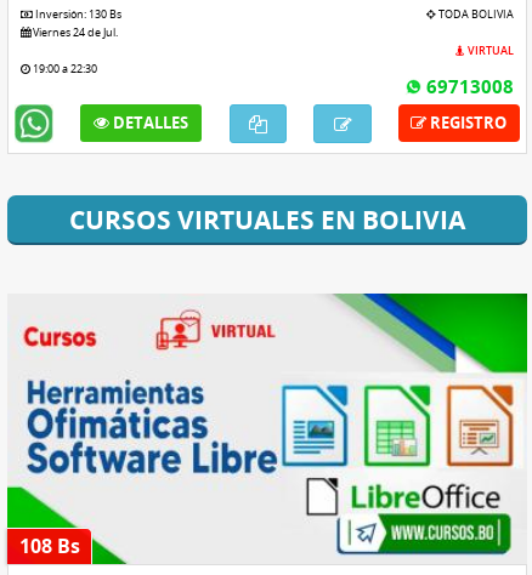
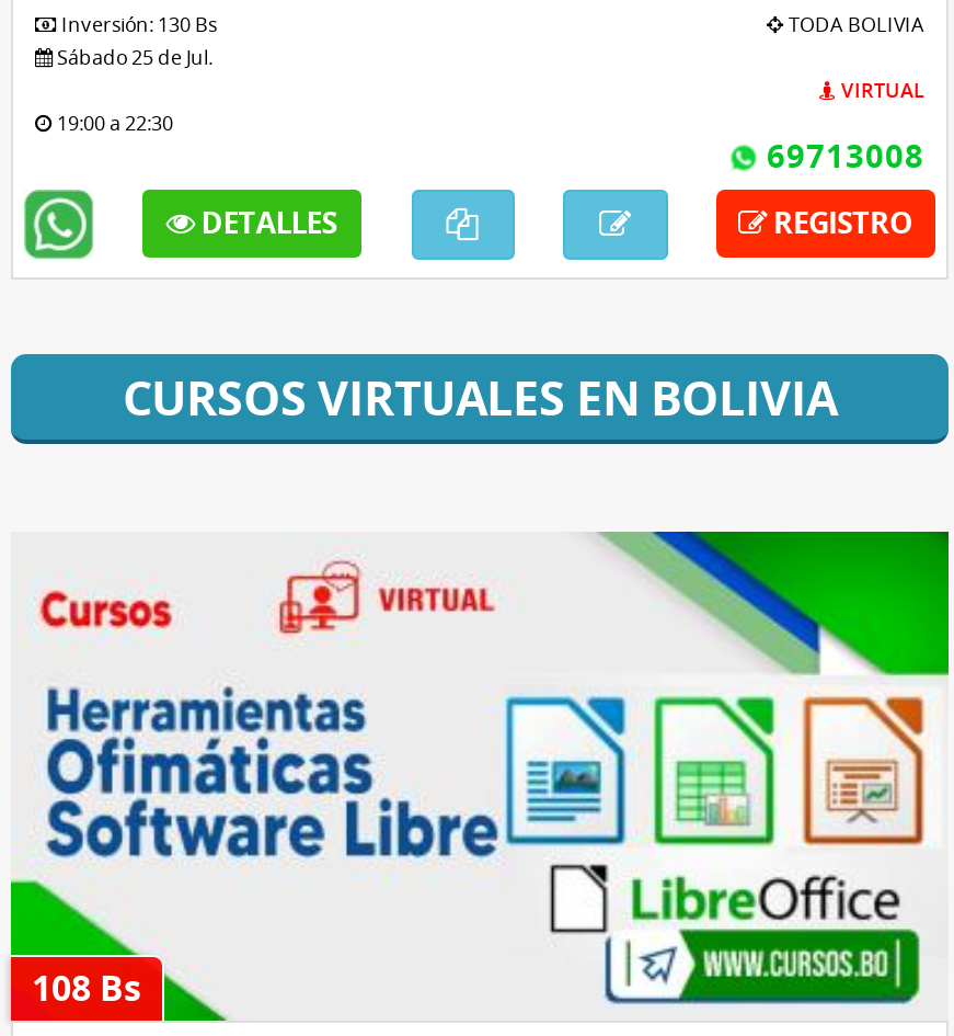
[30,24,118,39] Viernes 24 de Jul. -> [53,43,212,71] Sábado 25 de Jul.

